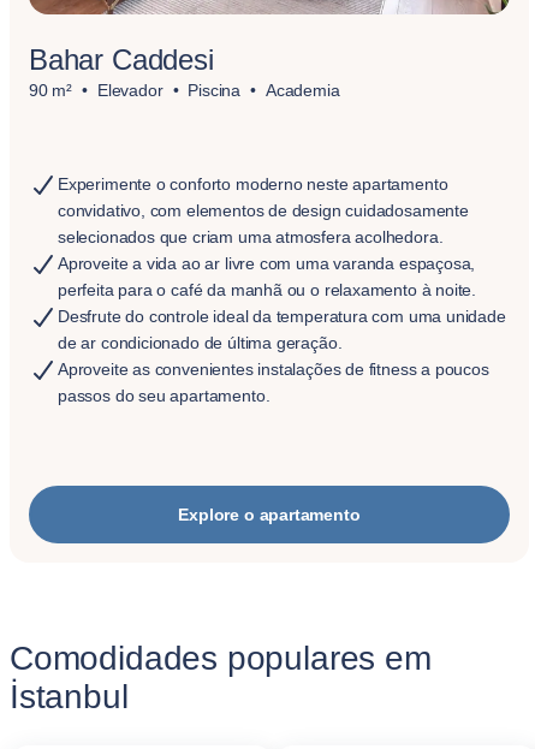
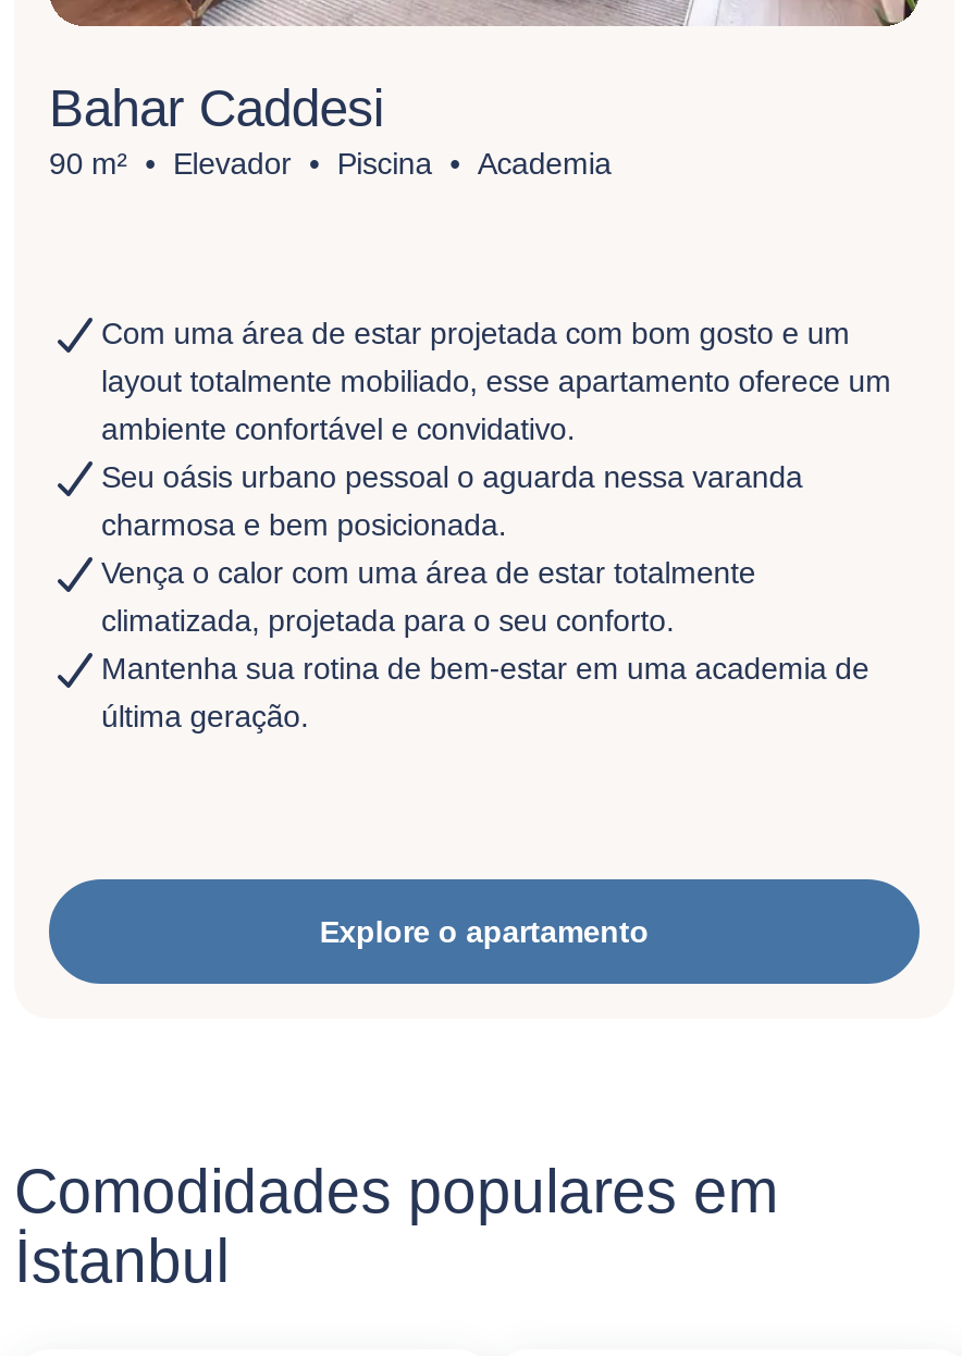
[58,174,506,405] Experimente o conforto moderno neste apartamento | convidativo, com elementos de design cuidadosamente | selecionados que criam uma atmosfera acolhedora. | Aproveite a vida ao ar livre com uma varanda espaçosa, | perfeita para o café da manhã ou o relaxamento à noite. | Desfrute do controle ideal da temperatura com uma unidade | de ar condicionado de última geração. | Aproveite as convenientes instalações de fitness a poucos | passos do seu apartamento. -> [101,316,891,734] Com uma área de estar projetada com bom gosto e um | layout totalmente mobiliado, esse apartamento oferece um | ambiente confortável e convidativo. | Seu oásis urbano pessoal o aguarda nessa varanda | charmosa e bem posicionada. | Vença o calor com uma área de estar totalmente | climatizada, projetada para o seu conforto. | Mantenha sua rotina de bem-estar em uma academia de | última geração.

